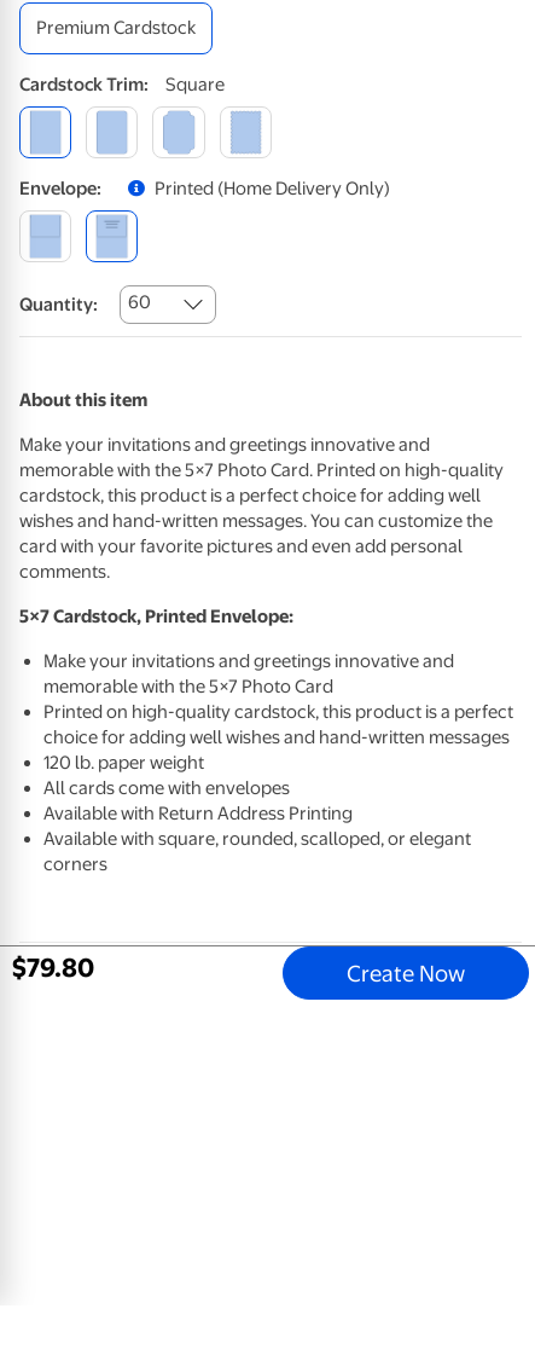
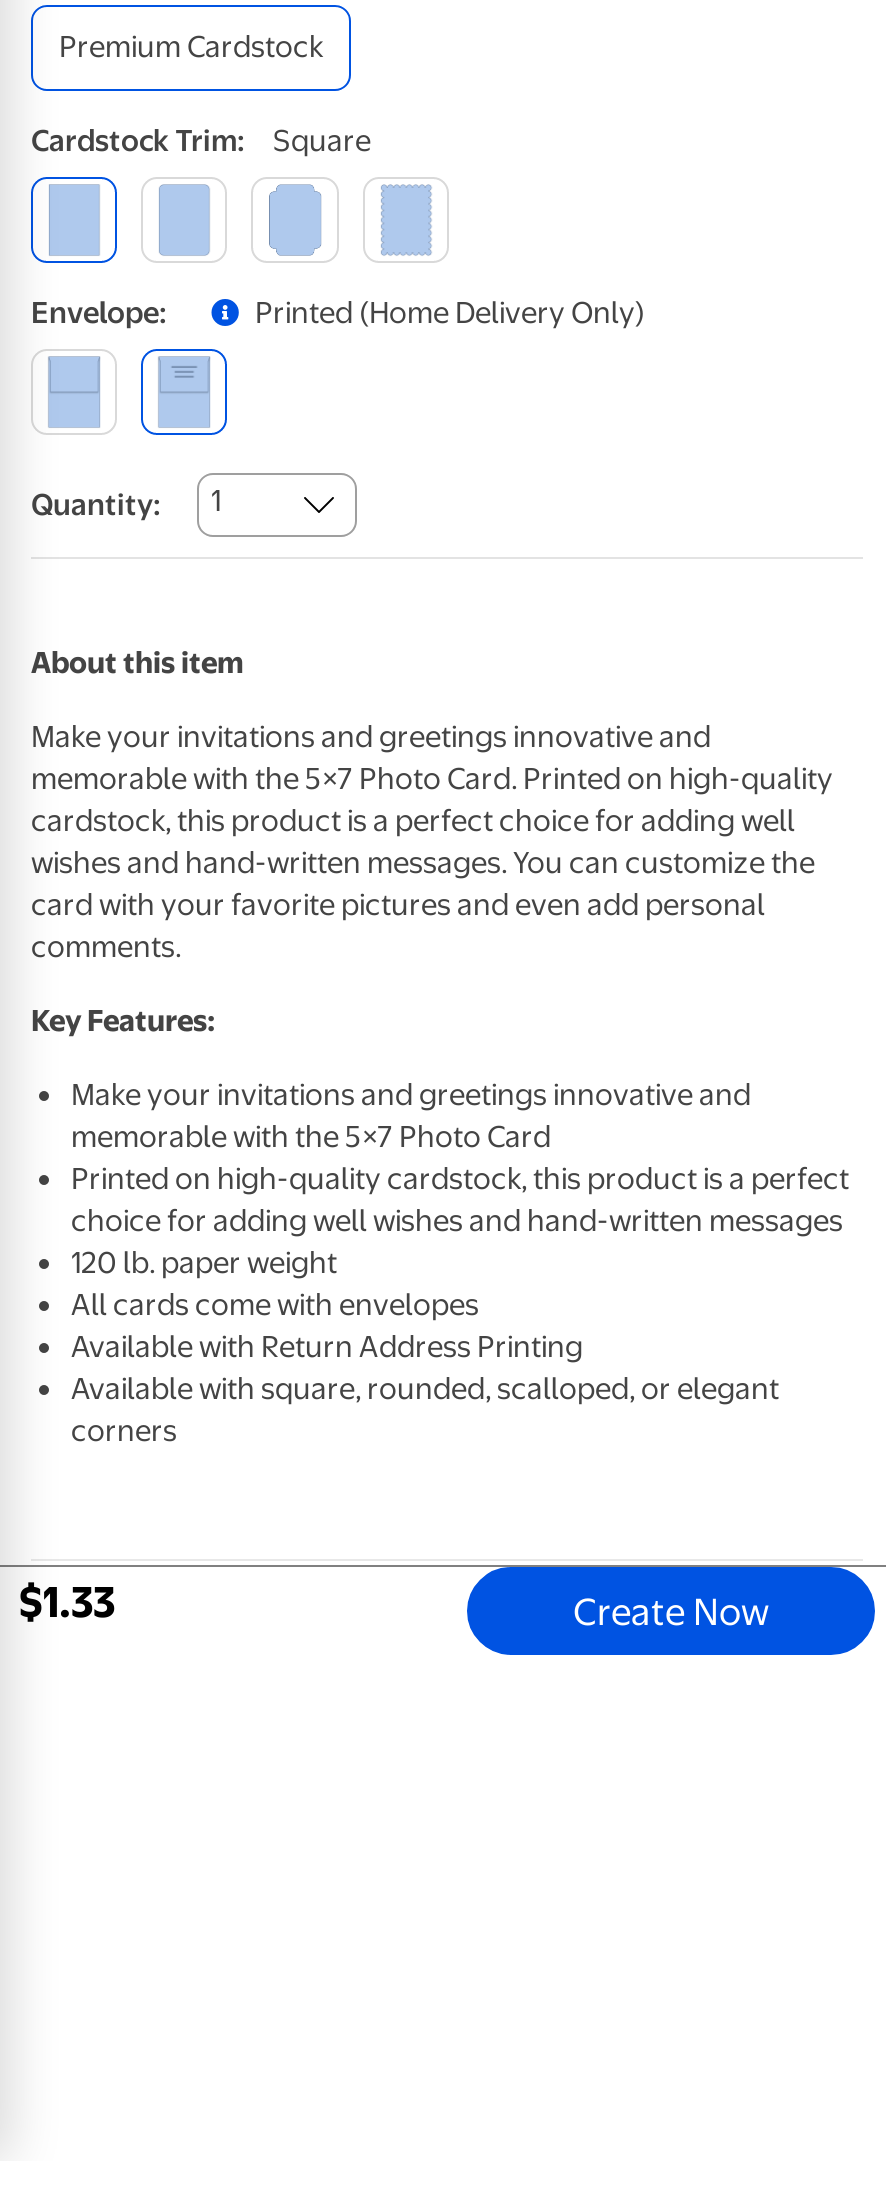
[19,291,151,316] Quantity: 60 -> [31,483,221,524] Quantity: 1
[19,606,293,628] 5×7 Cardstock, Printed Envelope: -> [31,1004,215,1040] Key Features:
[12,953,94,983] $79.80 -> [19,1577,115,1627] $1.33

